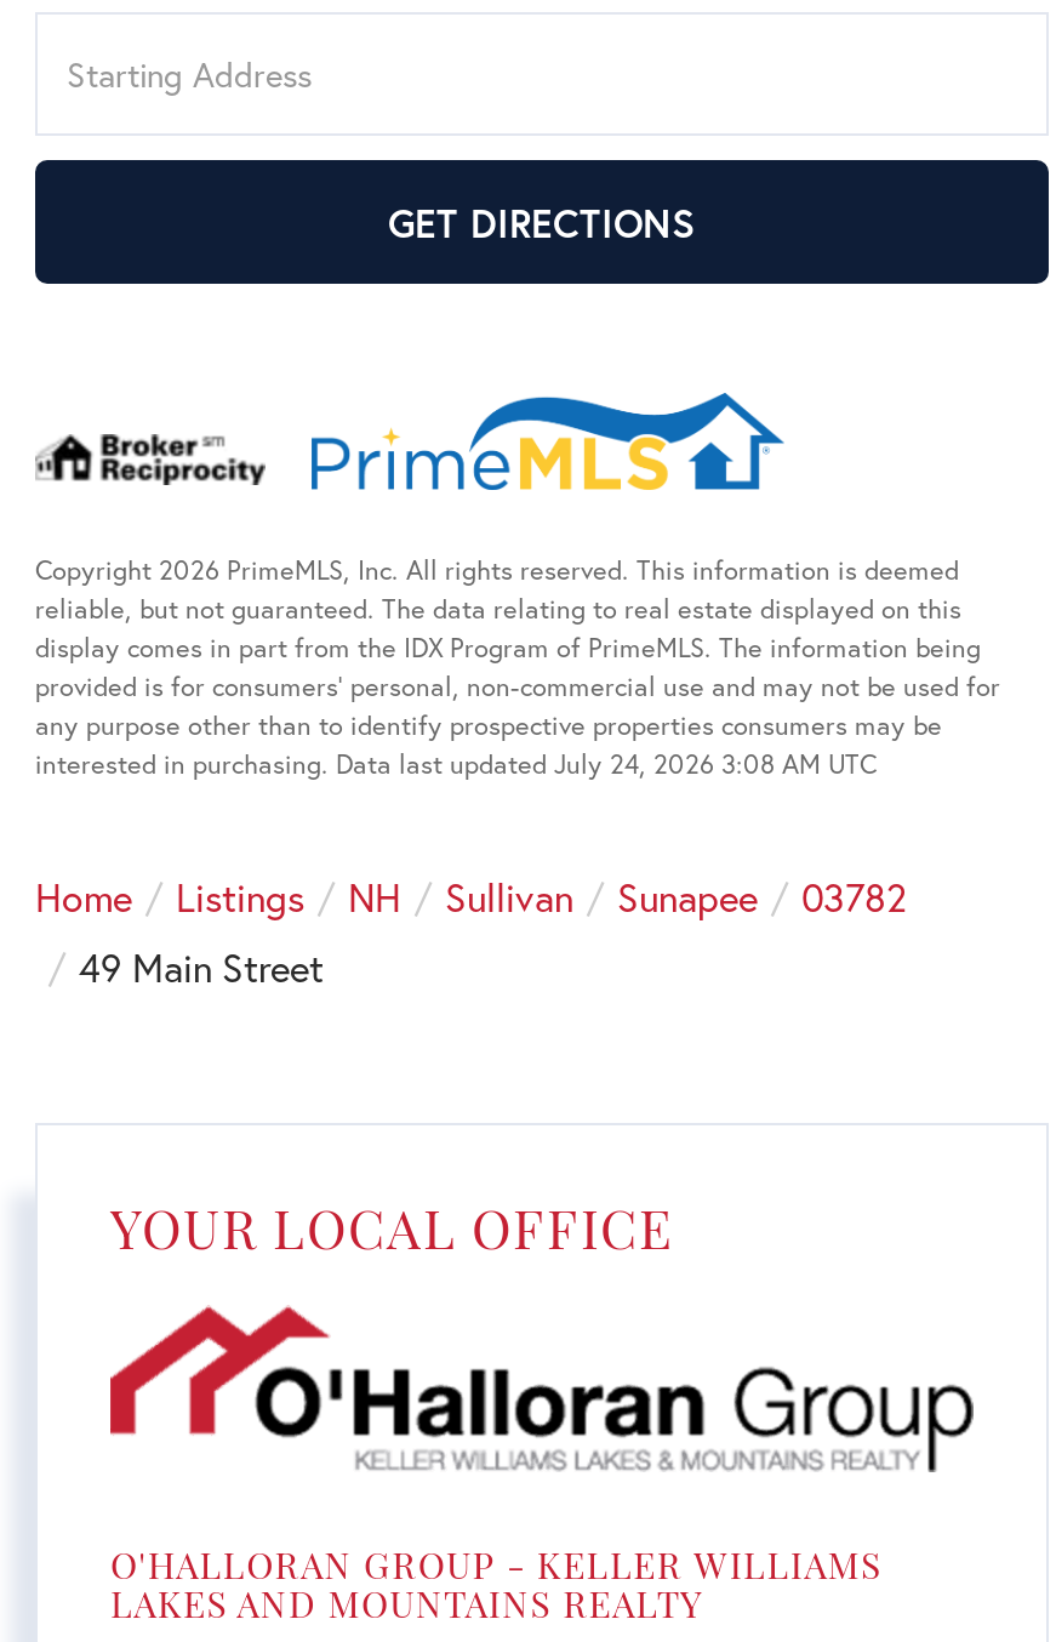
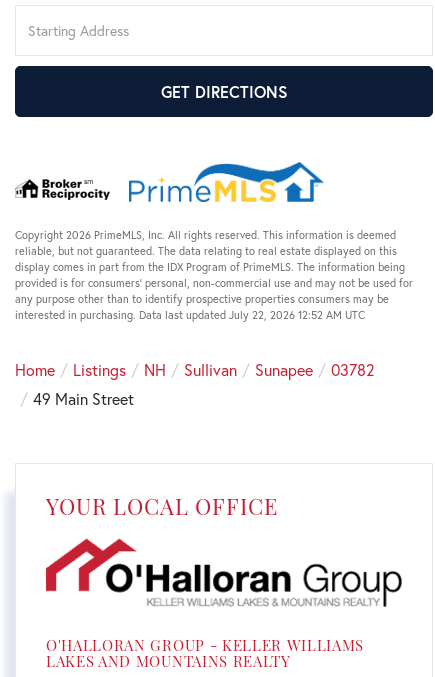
[35,748,877,782] interested in purchasing. Data last updated July 24, 2026 3:08 AM UTC -> [15,308,365,322] interested in purchasing. Data last updated July 22, 2026 12:52 AM UTC

